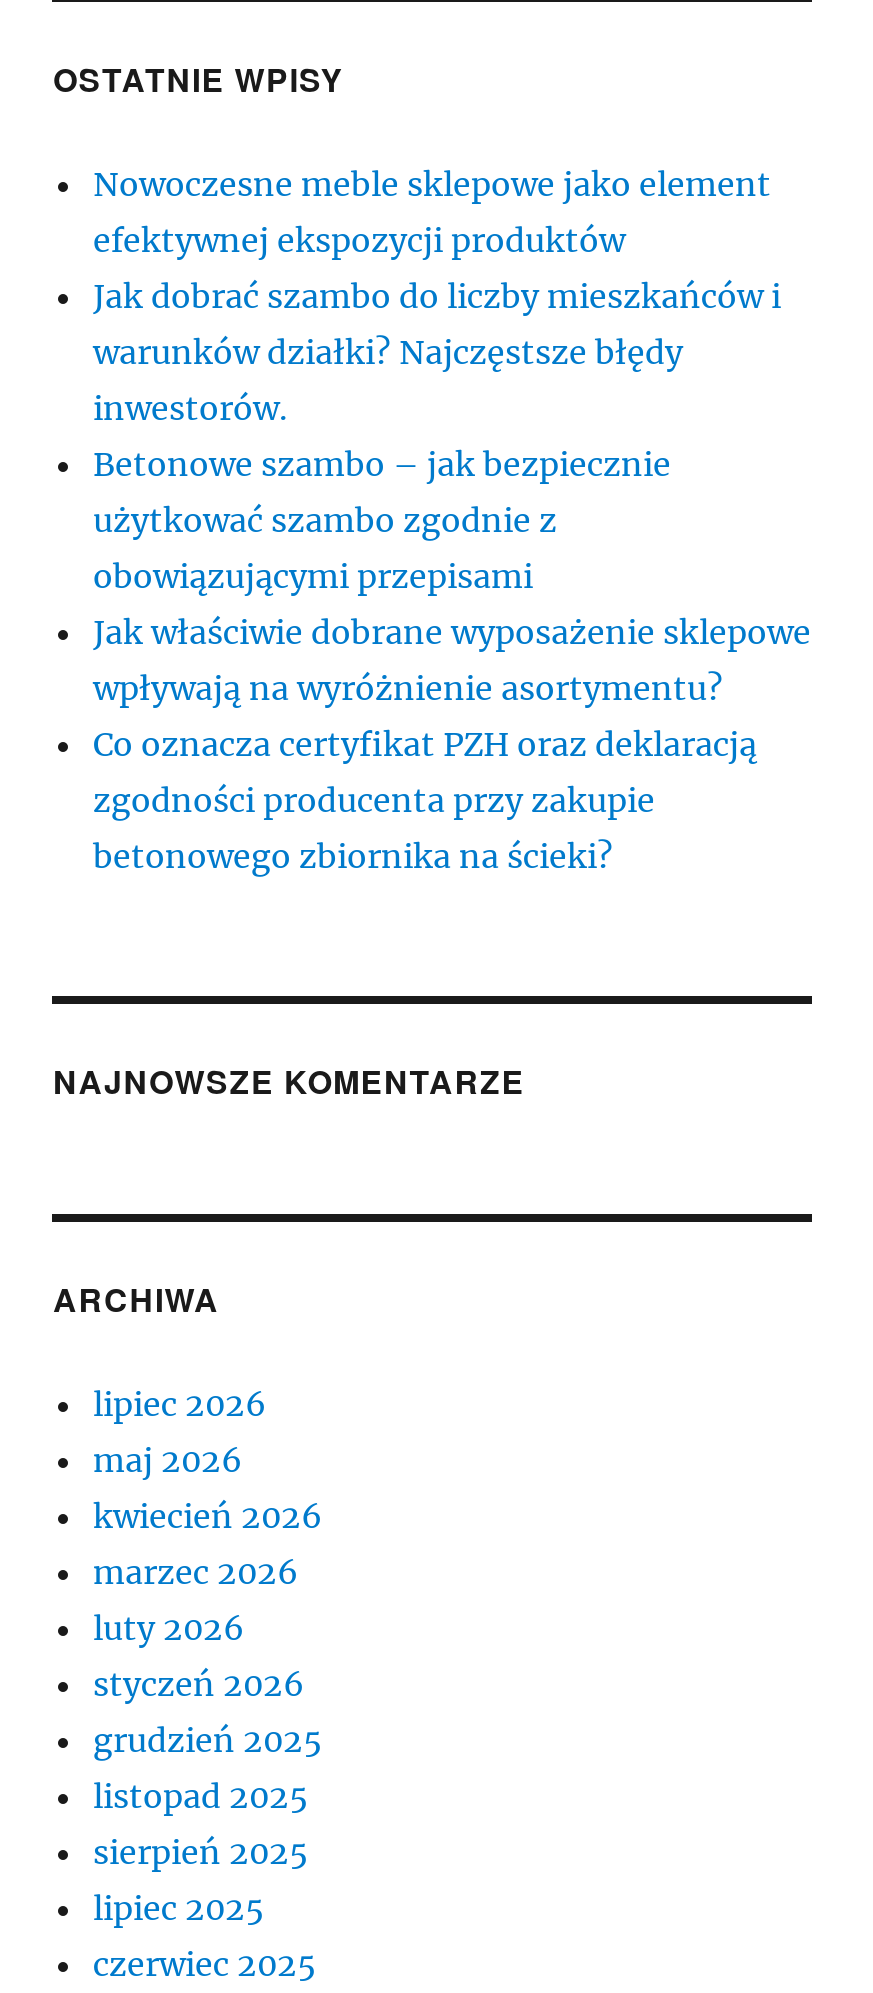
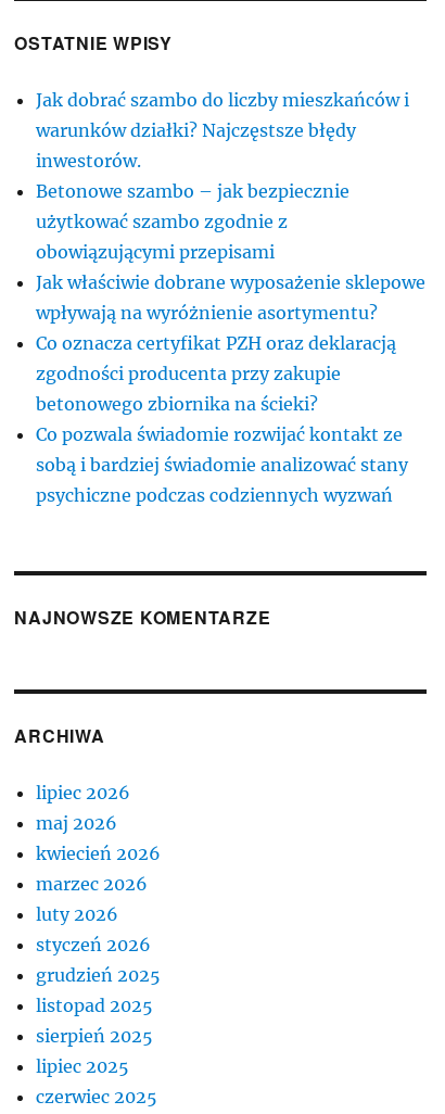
[93,164,771,260] Nowoczesne meble sklepowe jako element | efektywnej ekspozycji produktów -> none
moved [93,276,811,876] -> [36,89,426,415]: Jak dobrać szambo do liczby mieszkańców i | warunków działki? Najczęstsze błędy | inwestorów. | ... | zgodności producenta przy zakupie | betonowego zbiornika na ścieki?
none -> [36,424,409,506] Co pozwala świadomie rozwijać kontakt ze | sobą i bardziej świadomie analizować stany | psychiczne podczas codziennych wyzwań

